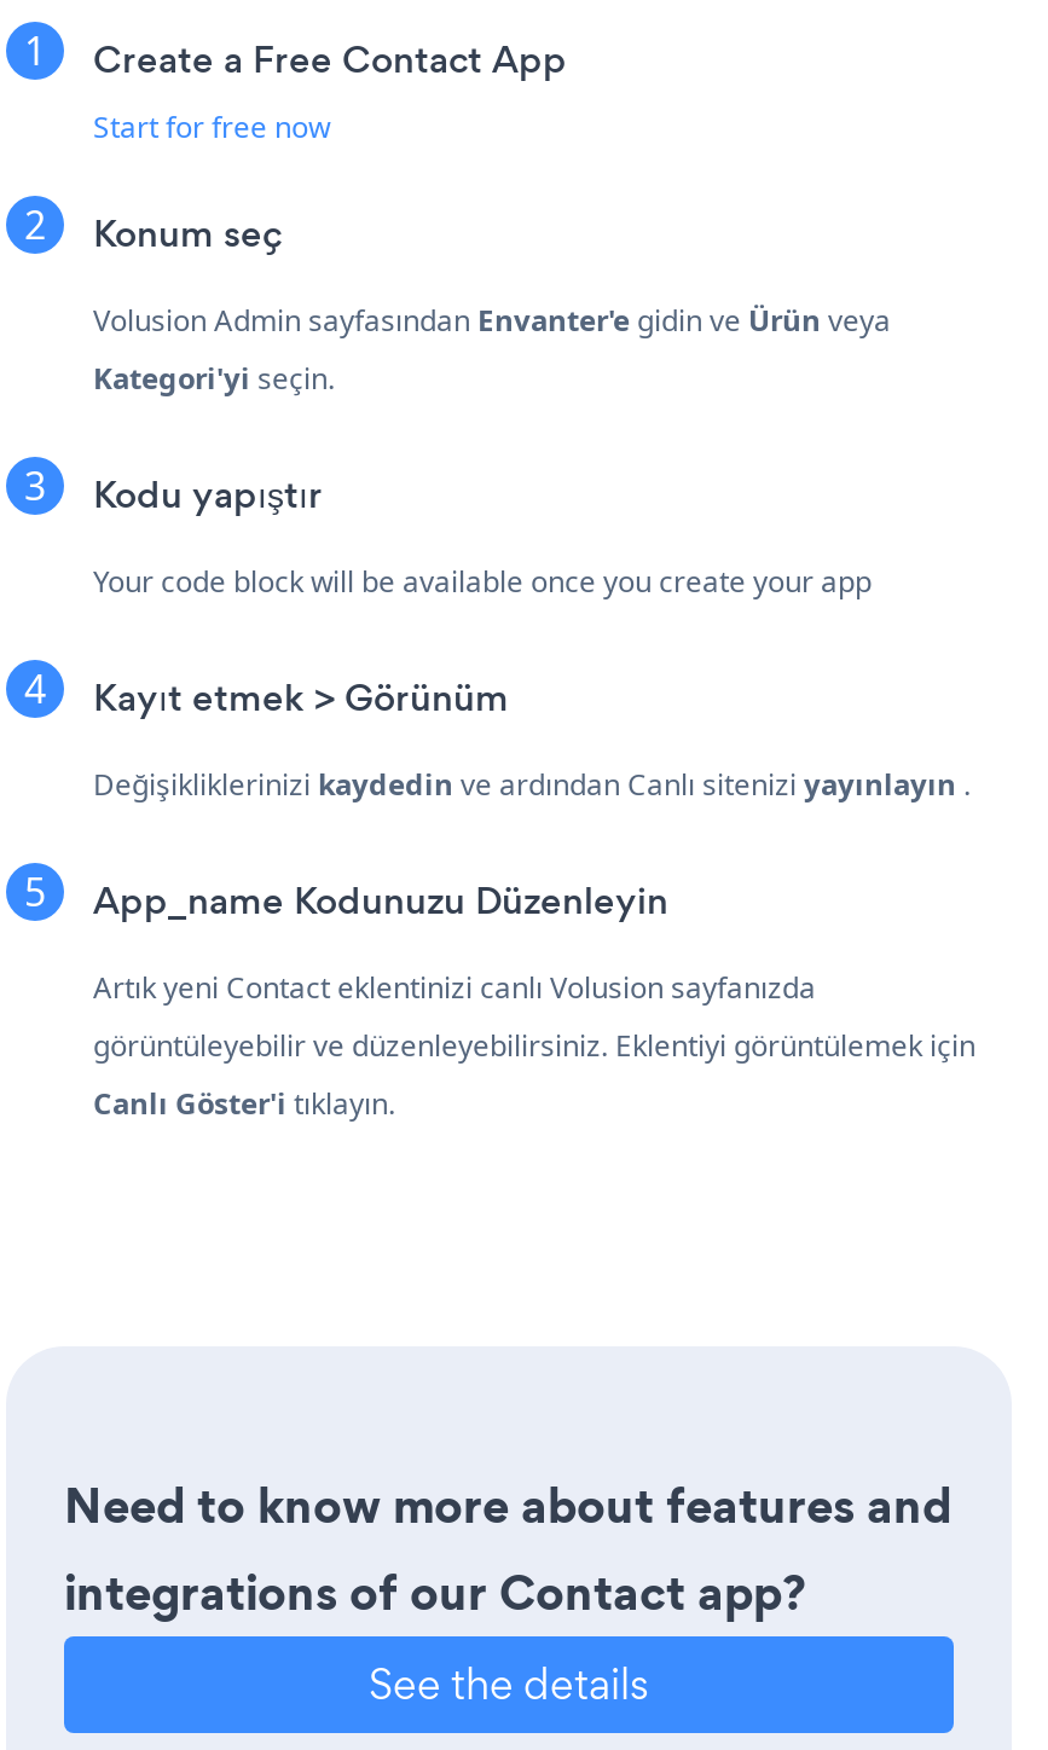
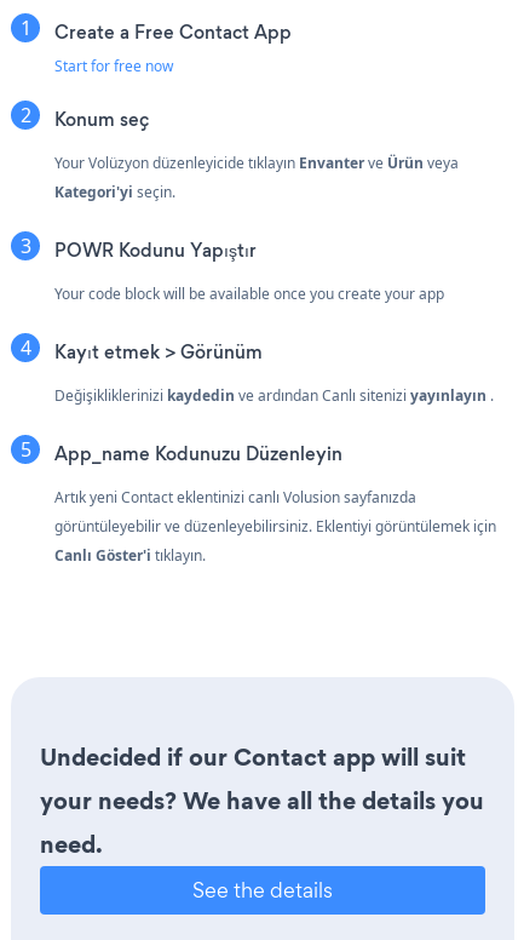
[93,299,891,340] Volusion Admin sayfasından Envanter'e gidin ve Ürün veya -> [54,152,459,173] Your Volüzyon düzenleyicide tıklayın Envanter ve Ürün veya
[93,468,323,519] Kodu yapıştır -> [54,237,257,262] POWR Kodunu Yapıştır
[64,1471,951,1626] Need to know more about features and | integrations of our Contact app? -> [40,740,484,861] Undecided if our Contact app will suit | your needs? We have all the details you | need.

